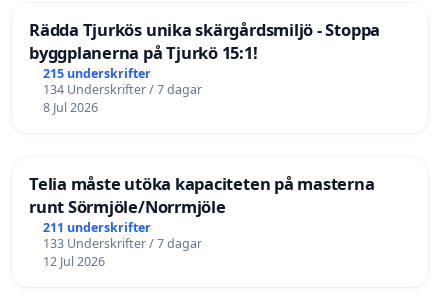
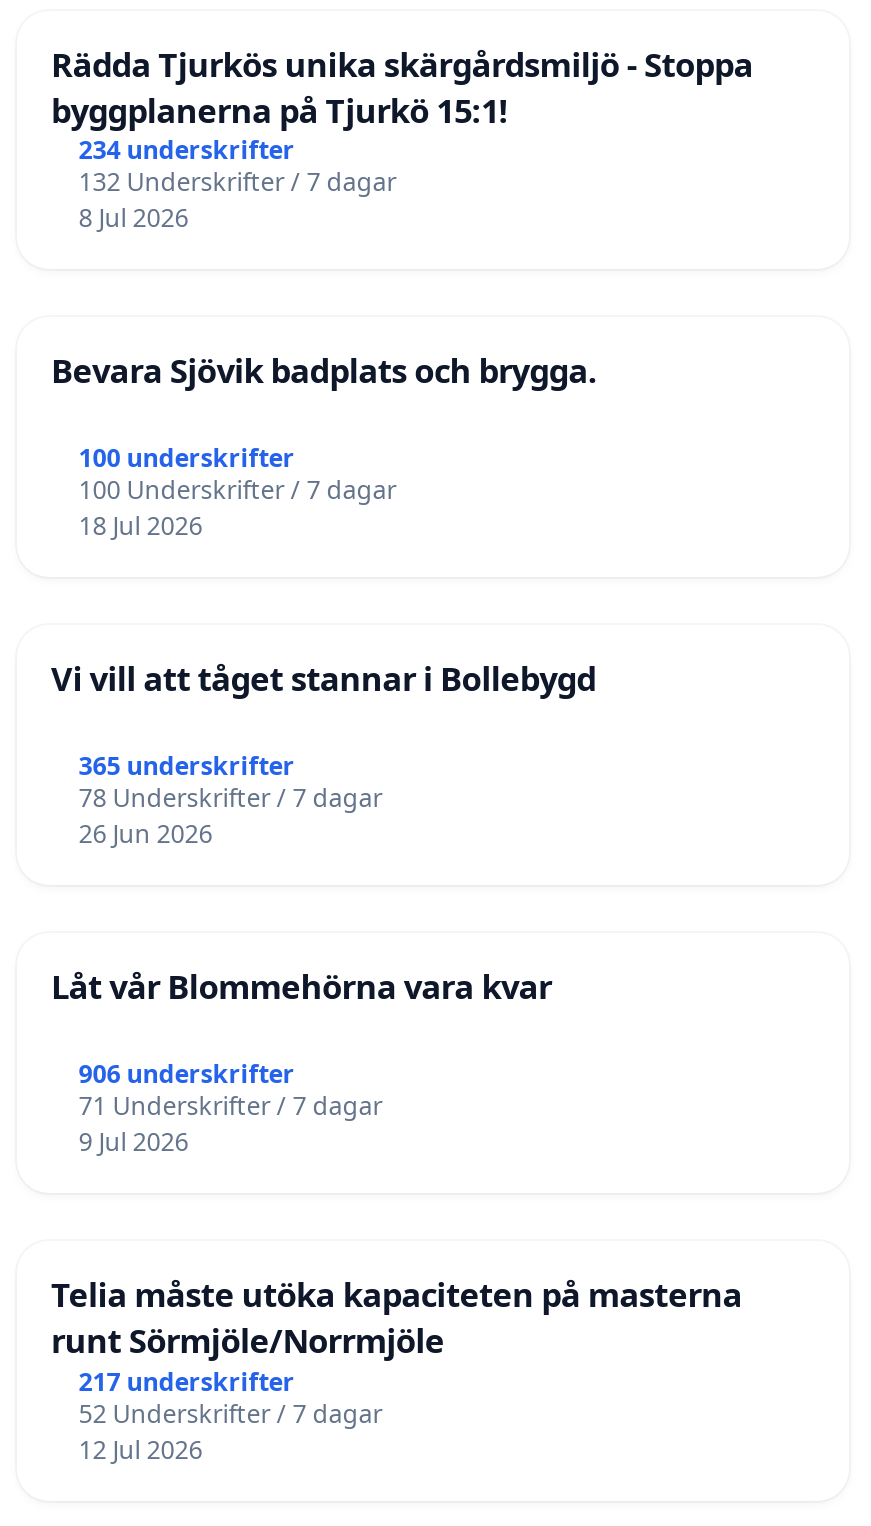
[43,65,151,82] 215 underskrifter -> [79,134,295,168] 234 underskrifter
[43,81,202,98] 134 Underskrifter / 7 dagar -> [79,166,397,200] 132 Underskrifter / 7 dagar
none -> [51,348,597,1159] Bevara Sjövik badplats och brygga. | 100 underskrifter | 100 Underskrifter / 7 dagar | 18 Jul 2026 | Vi vill att tåget stannar i Bollebygd | 365 underskrifter | 78 Underskrifter / 7 dagar | 26 Jun 2026 | Låt vår Blommehörna vara kvar | 906 underskrifter | 71 Underskrifter / 7 dagar | 9 Jul 2026
[43,219,151,236] 211 underskrifter -> [79,1364,295,1398] 217 underskrifter
[43,235,202,252] 133 Underskrifter / 7 dagar -> [79,1396,383,1430] 52 Underskrifter / 7 dagar

